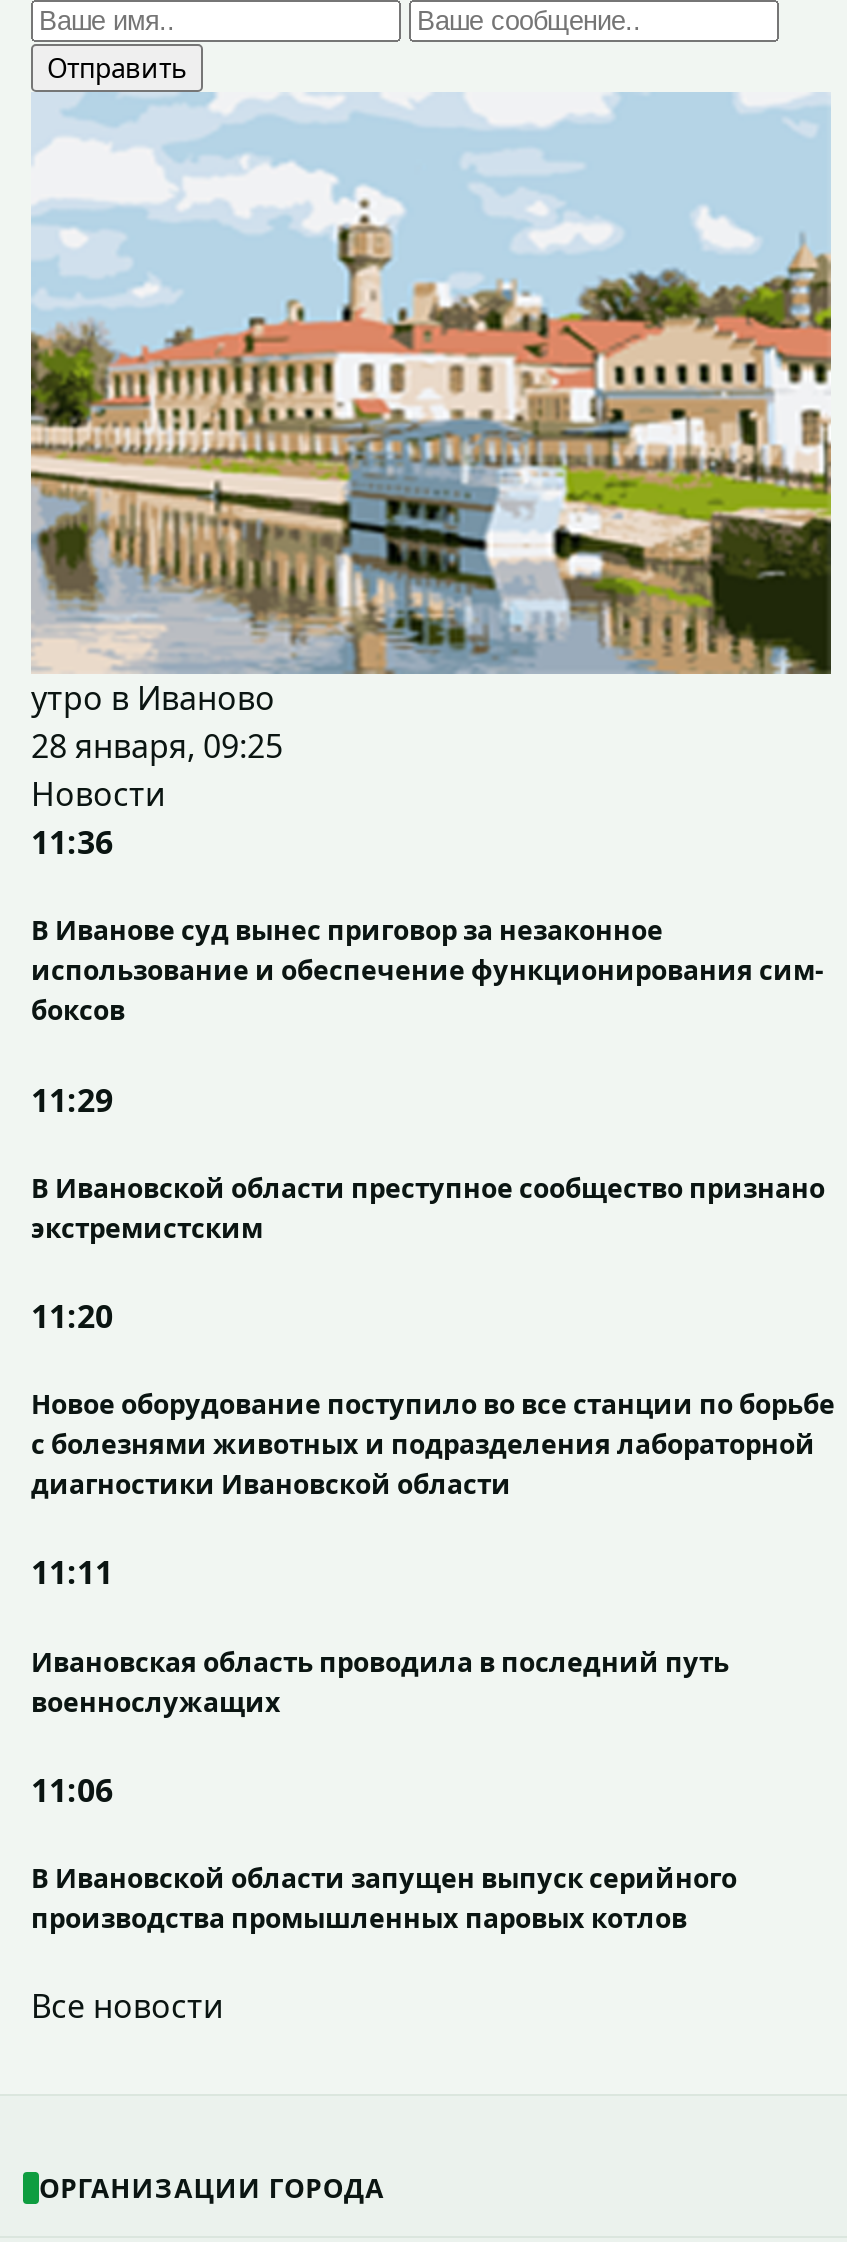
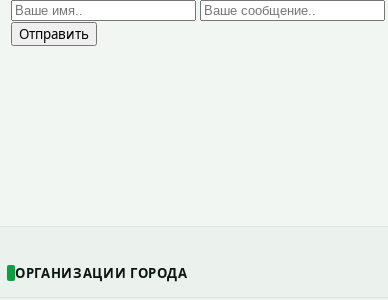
[31,92,835,2028] [image] | утро в Иваново | 28 января, 09:25 | Новости | 11:36 | В Иванове суд вынес приговор за незаконное | использование и обеспечение функционирования сим- | боксов | 11:29 | В Ивановской области преступное сообщество признано | экстремистским | 11:20 | Новое оборудование поступило во все станции по борьбе | с болезнями животных и подразделения лабораторной | диагностики Ивановской области | 11:11 | Ивановская область проводила в последний путь | военнослужащих | 11:06 | В Ивановской области запущен выпуск серийного | производства промышленных паровых котлов | Все новости -> none

